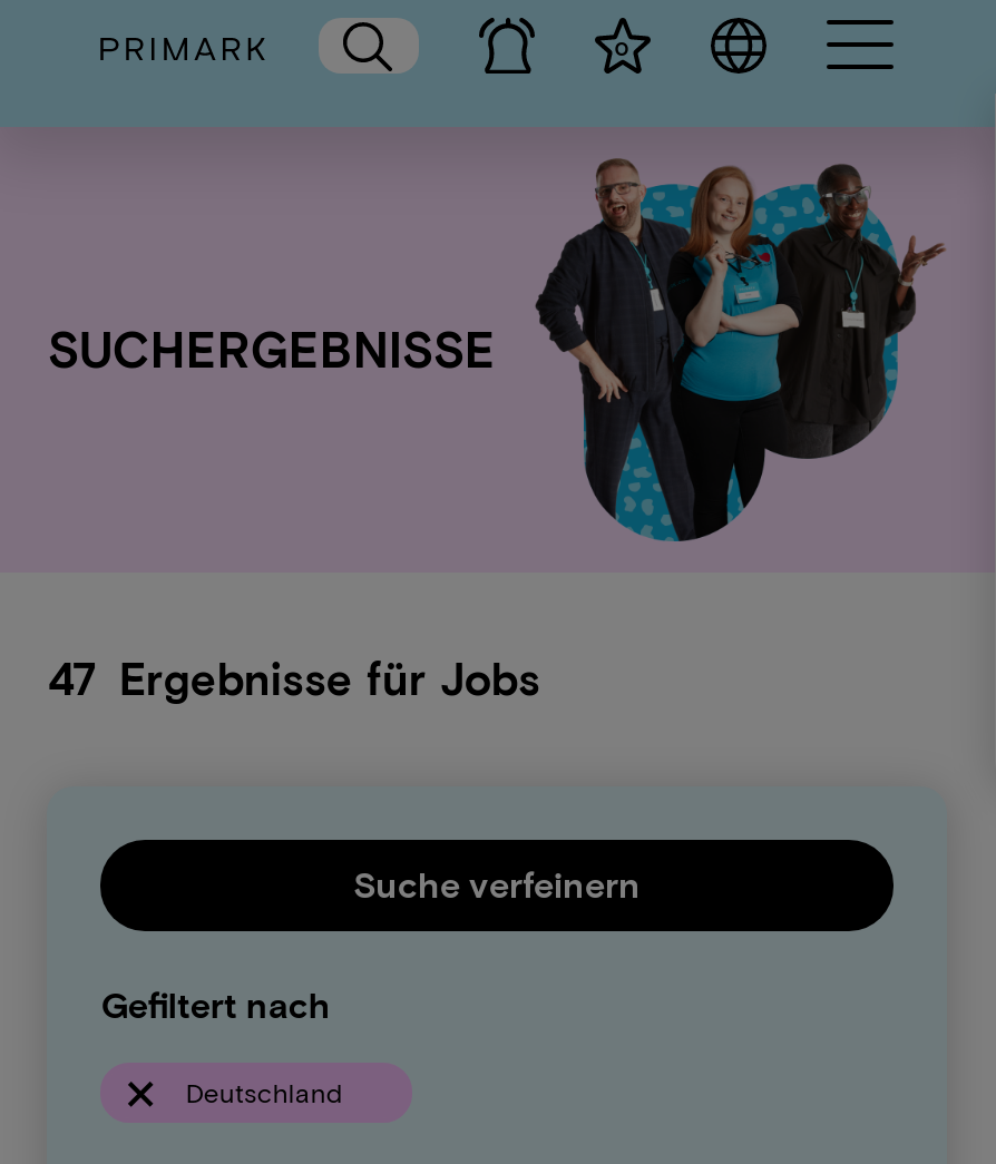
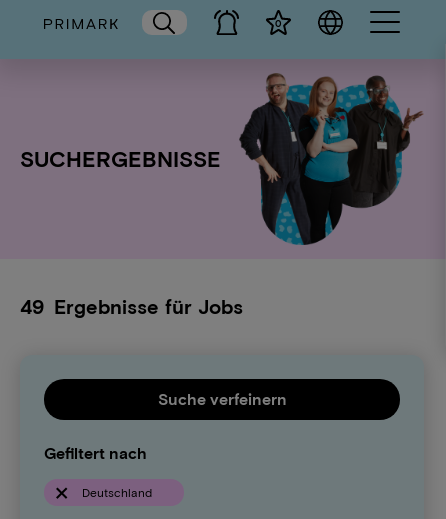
[48,653,540,706] 47 Ergebnisse für Jobs -> [20,295,243,319] 49 Ergebnisse für Jobs

